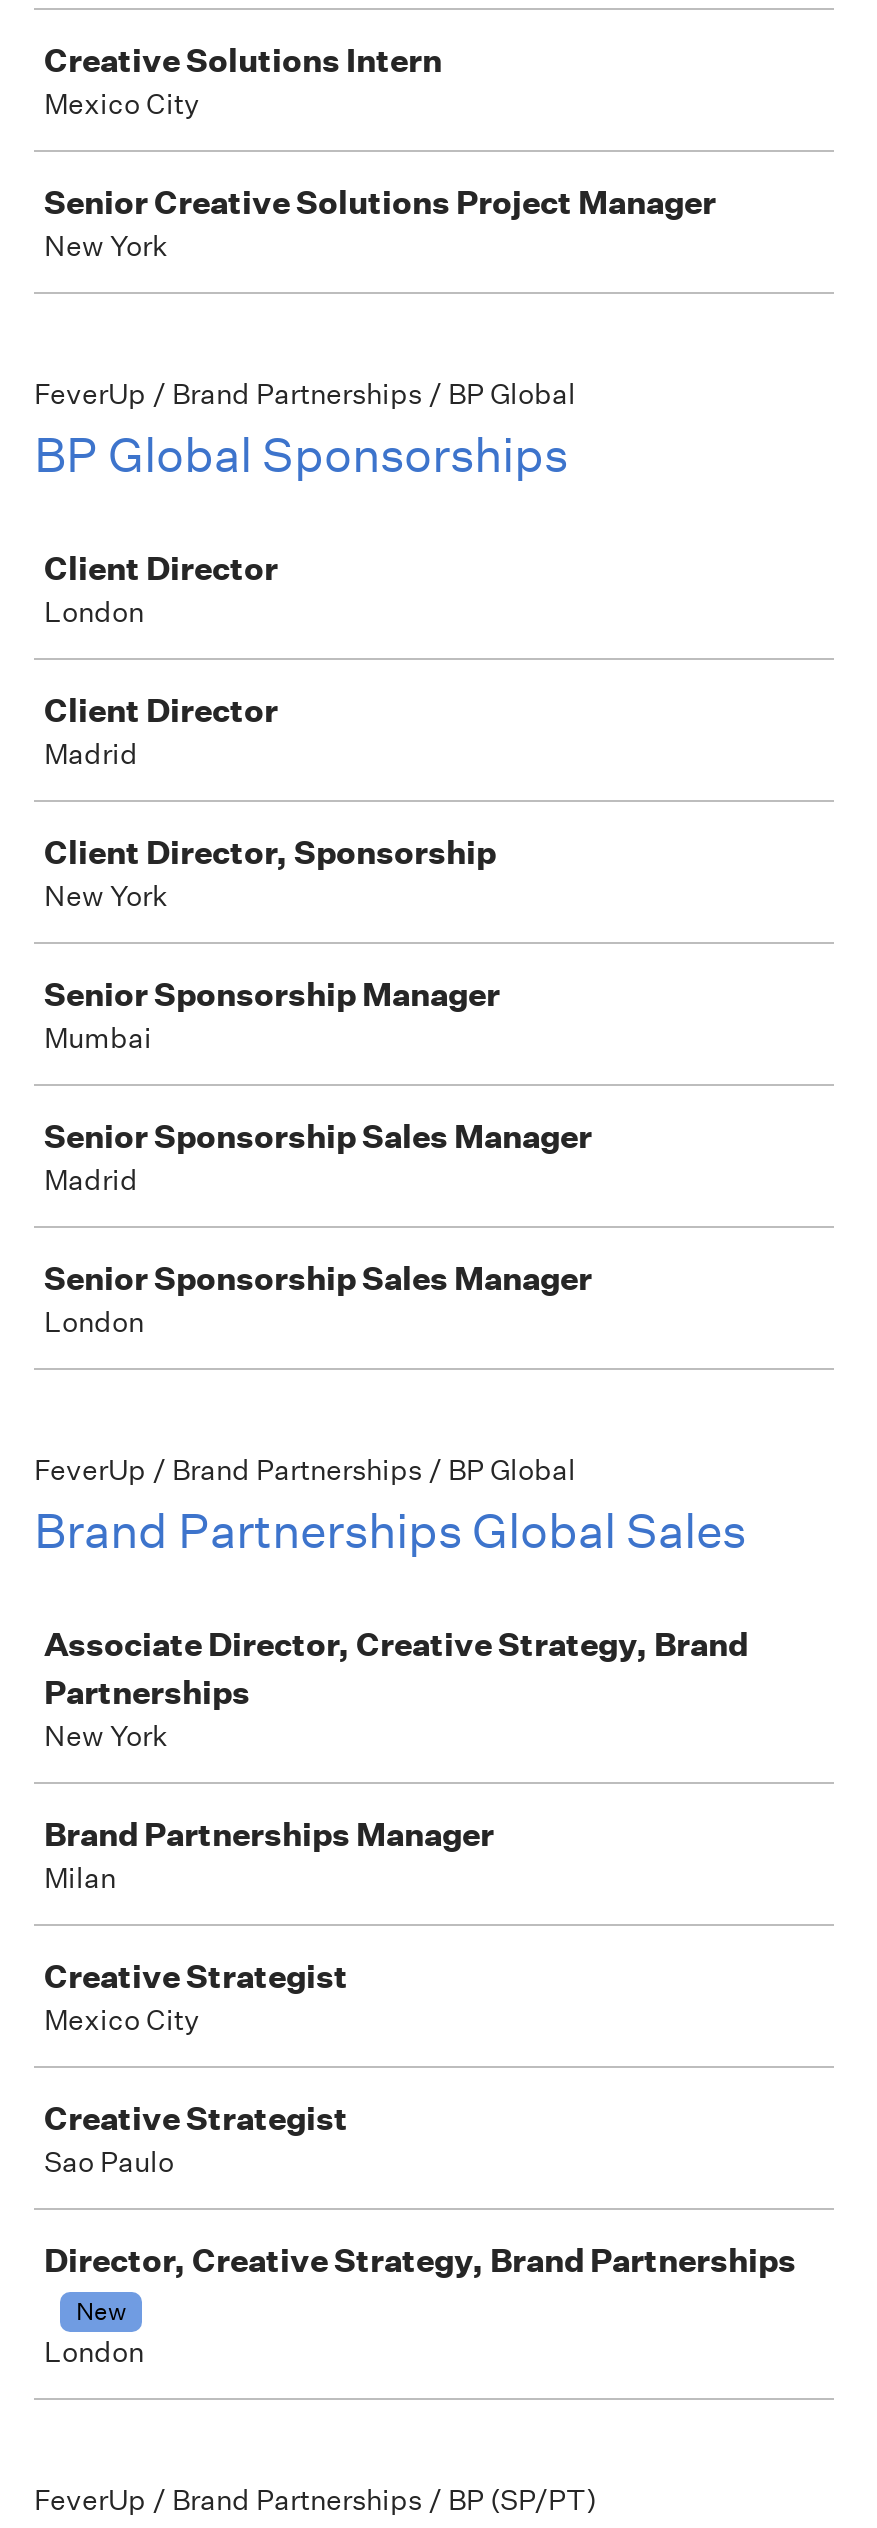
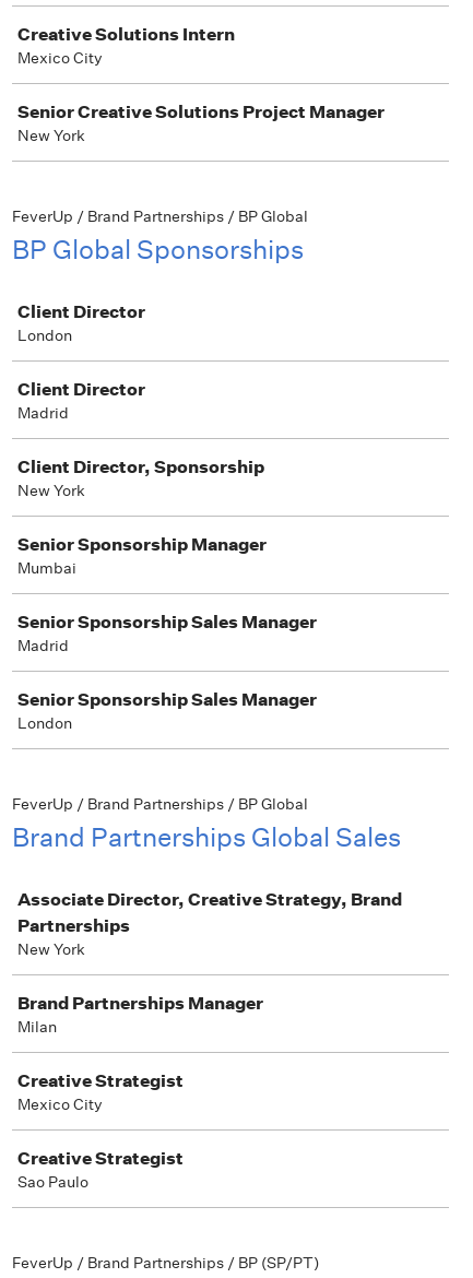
[44,2240,796,2370] Director, Creative Strategy, Brand Partnerships | New | London -> none

